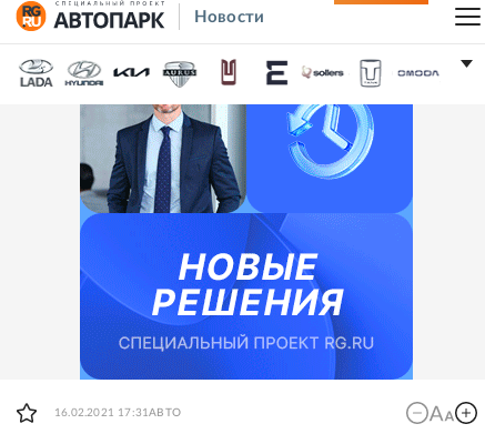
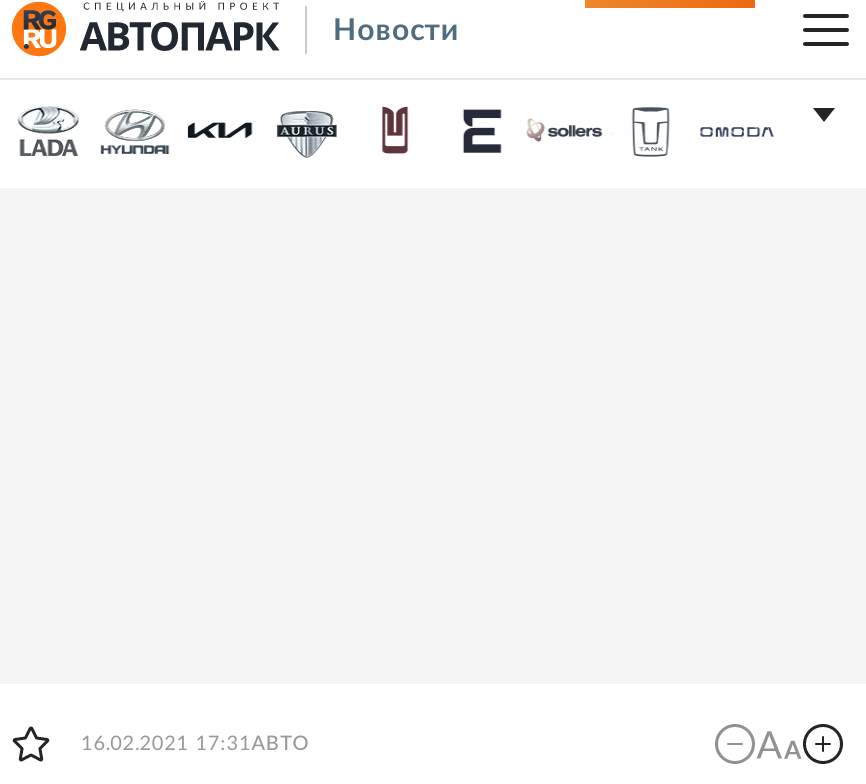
[79,103,414,381] [image] -> none

